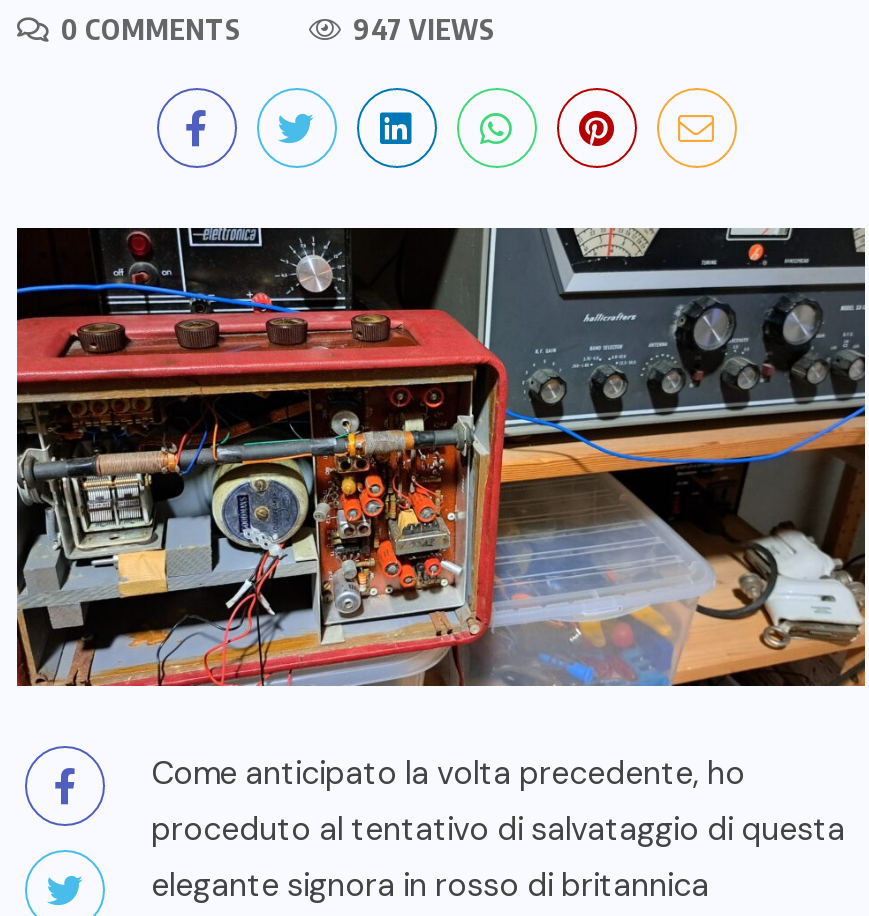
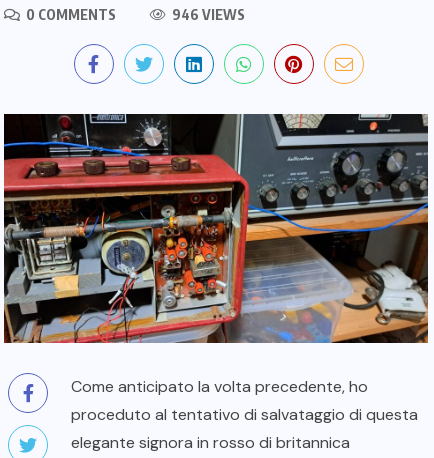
[347,11,495,45] 947 VIEWS -> [169,6,245,23] 946 VIEWS

